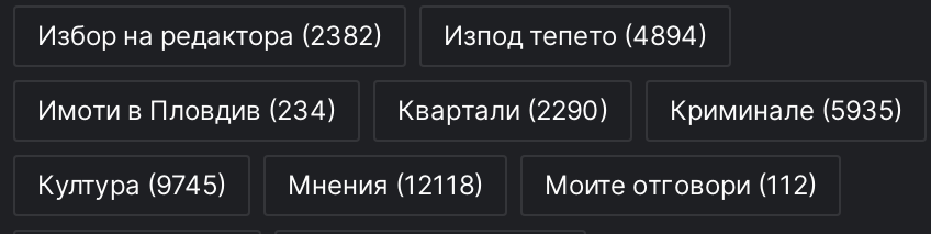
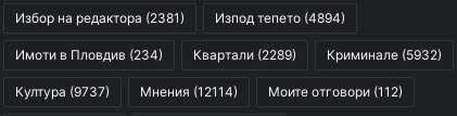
[37,19,382,52] Избор на редактора (2382) -> [15,10,185,26] Избор на редактора (2381)
[397,94,608,127] Квартали (2290) -> [193,47,296,63] Квартали (2289)
[670,94,902,127] Криминале (5935) -> [327,47,442,63] Криминале (5932)
[37,168,226,201] Култура (9745) -> [15,84,110,100] Култура (9737)
[288,168,483,201] Мнения (12118) -> [140,84,238,100] Мнения (12114)

